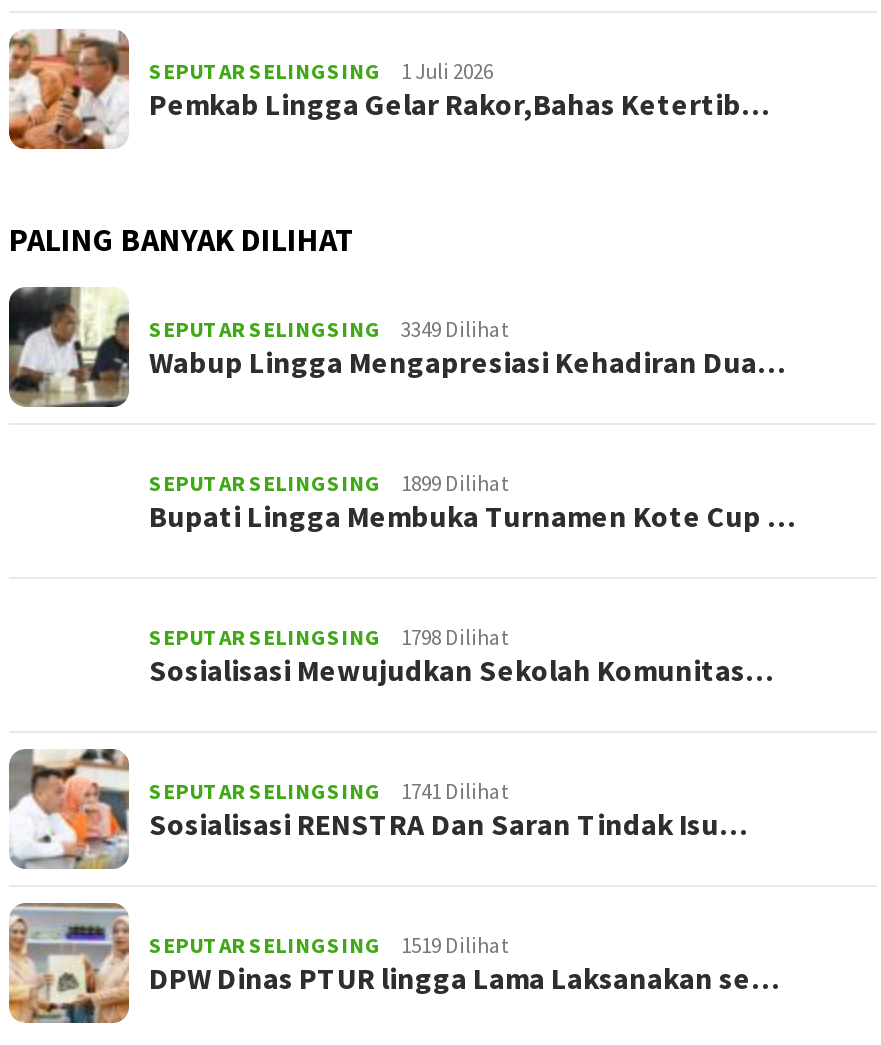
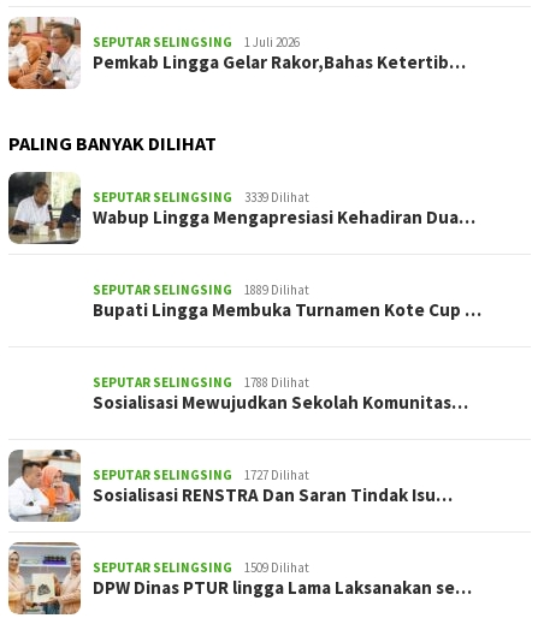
[149,314,509,342] SEPUTAR SELINGSING 3349 Dilihat -> [93,188,309,205] SEPUTAR SELINGSING 3339 Dilihat
[149,468,509,496] SEPUTAR SELINGSING 1899 Dilihat -> [93,281,309,298] SEPUTAR SELINGSING 1889 Dilihat
[149,622,509,650] SEPUTAR SELINGSING 1798 Dilihat -> [93,373,309,390] SEPUTAR SELINGSING 1788 Dilihat
[149,776,509,804] SEPUTAR SELINGSING 1741 Dilihat -> [93,466,309,483] SEPUTAR SELINGSING 1727 Dilihat
[149,930,509,958] SEPUTAR SELINGSING 1519 Dilihat -> [93,558,309,575] SEPUTAR SELINGSING 1509 Dilihat

